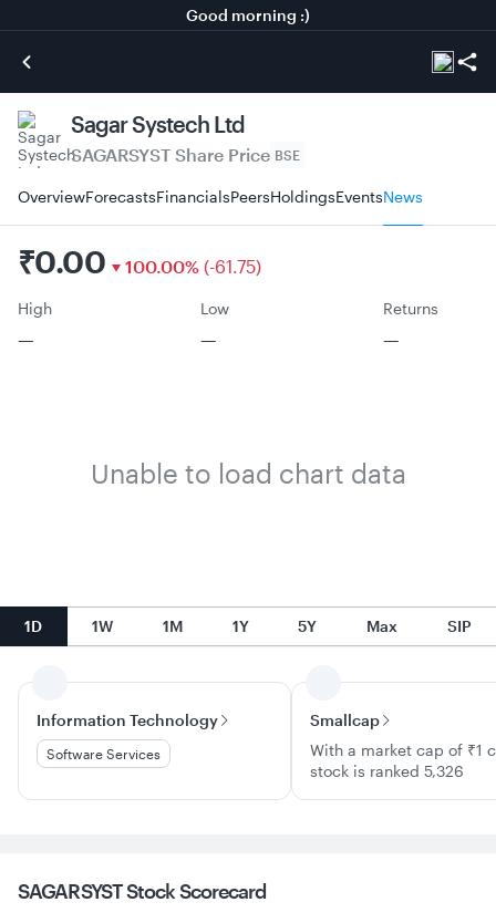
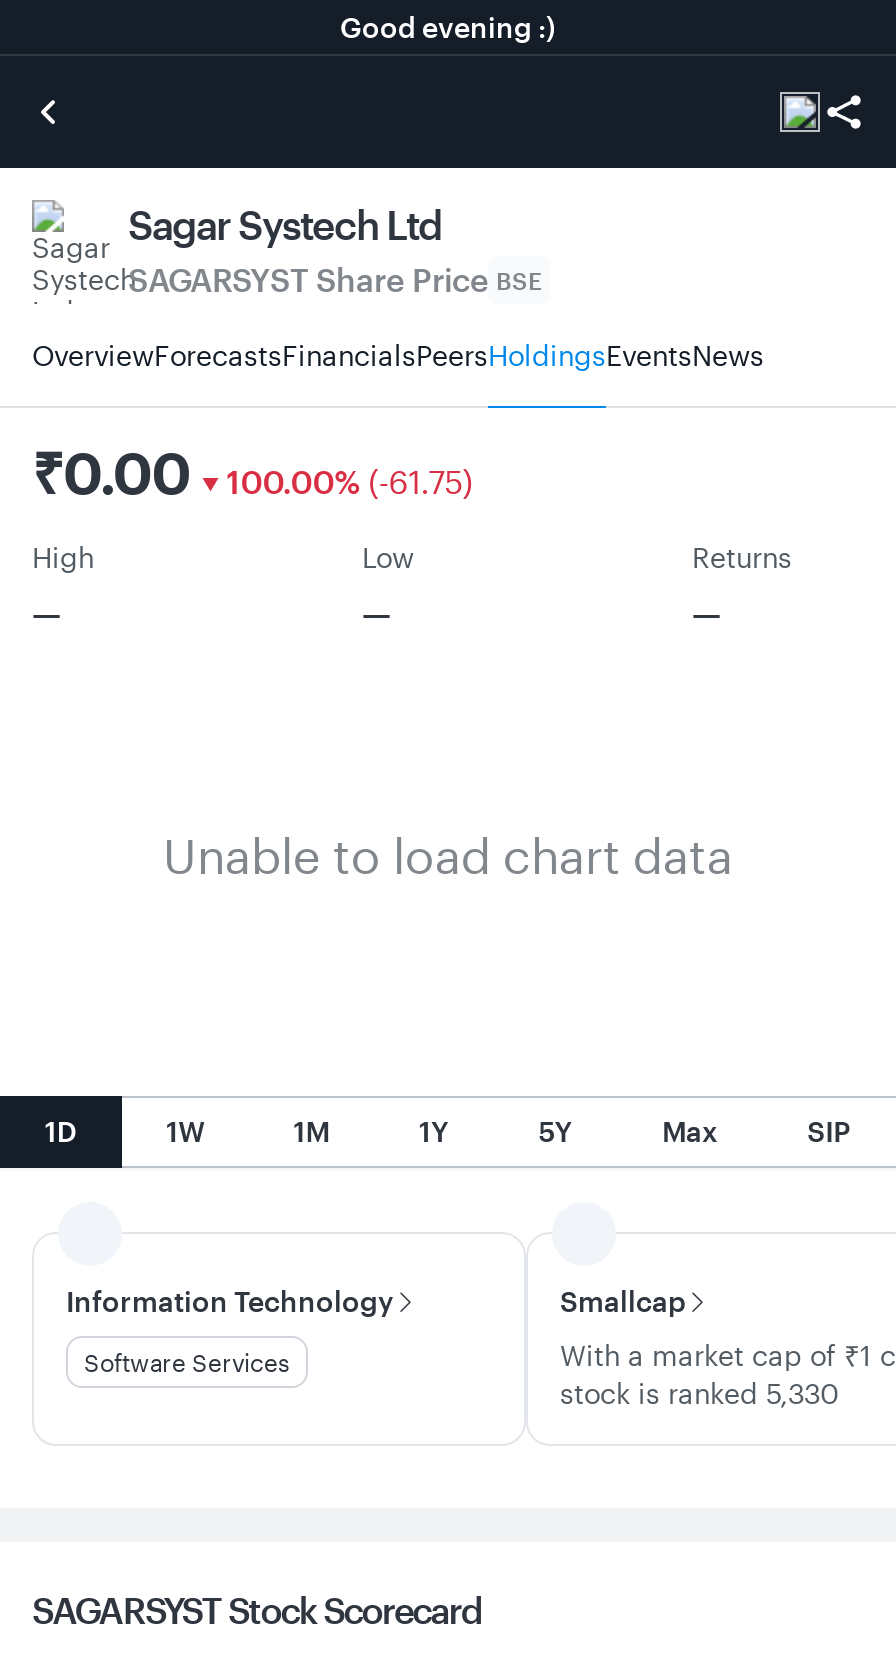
[186,5,310,24] Good morning :) -> [340,9,556,43] Good evening :)
[310,761,464,780] stock is ranked 5,326 -> [560,1376,840,1410] stock is ranked 5,330

